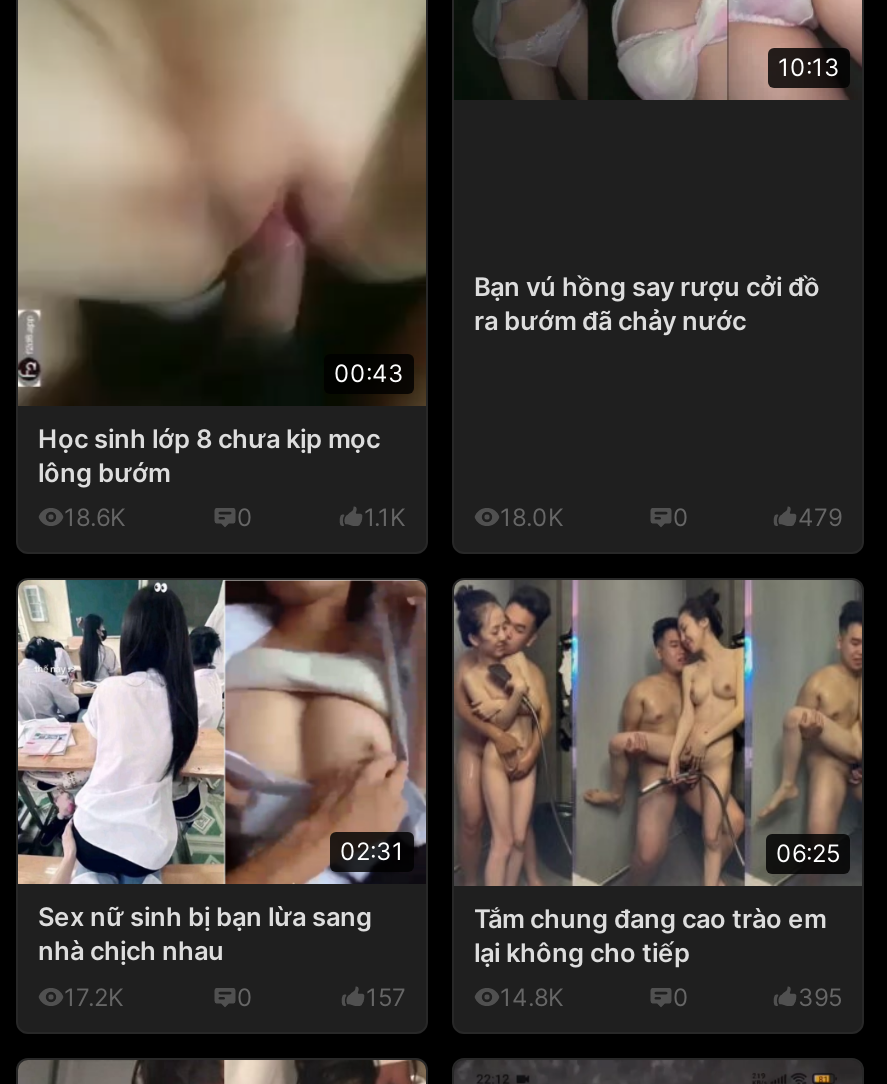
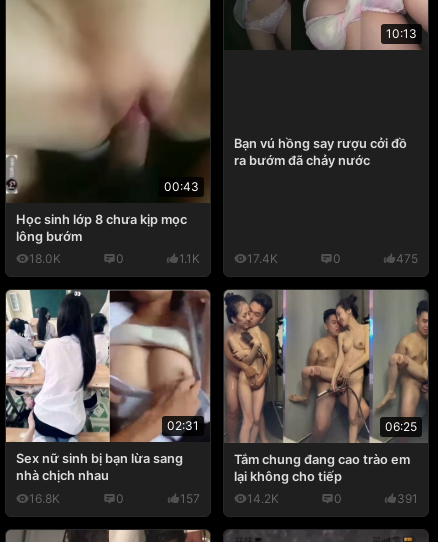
[64,502,126,532] 18.6K -> [29,251,61,266] 18.0K
[500,502,564,532] 18.0K -> [247,251,278,266] 17.4K
[798,502,842,532] 479 -> [396,251,418,266] 475
[64,982,124,1012] 17.2K -> [29,491,60,506] 16.8K
[500,982,564,1012] 14.8K -> [247,491,279,506] 14.2K
[798,982,842,1012] 395 -> [397,491,418,506] 391

